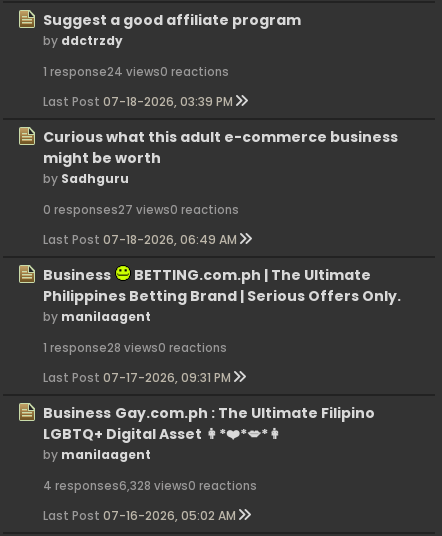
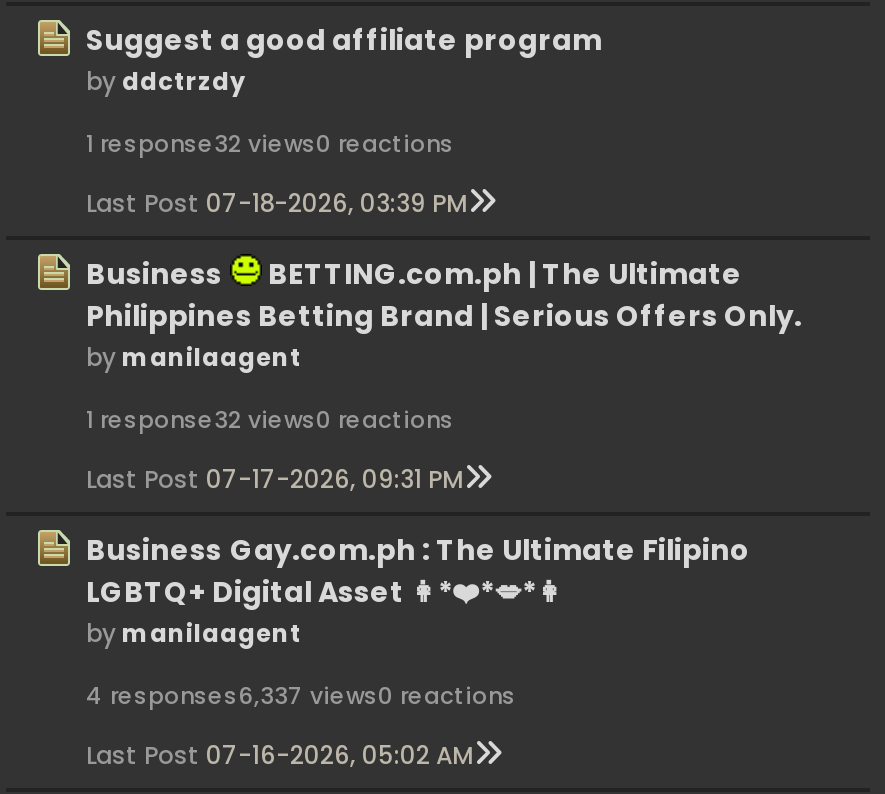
[43,64,229,80] 1 response24 views0 reactions -> [86,128,454,160] 1 response32 views0 reactions
[43,127,398,248] Curious what this adult e-commerce business | might be worth | by Sadhguru | 0 responses27 views0 reactions | Last Post 07-18-2026, 06:49 AM -> none
[43,340,227,356] 1 response28 views0 reactions -> [86,404,454,436] 1 response32 views0 reactions
[43,478,257,494] 4 responses6,328 views0 reactions -> [86,680,516,712] 4 responses6,337 views0 reactions

